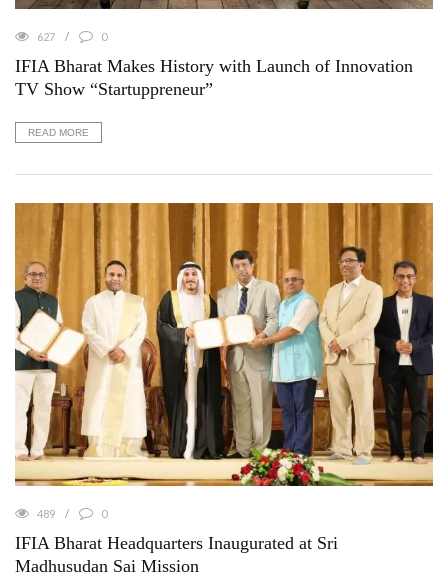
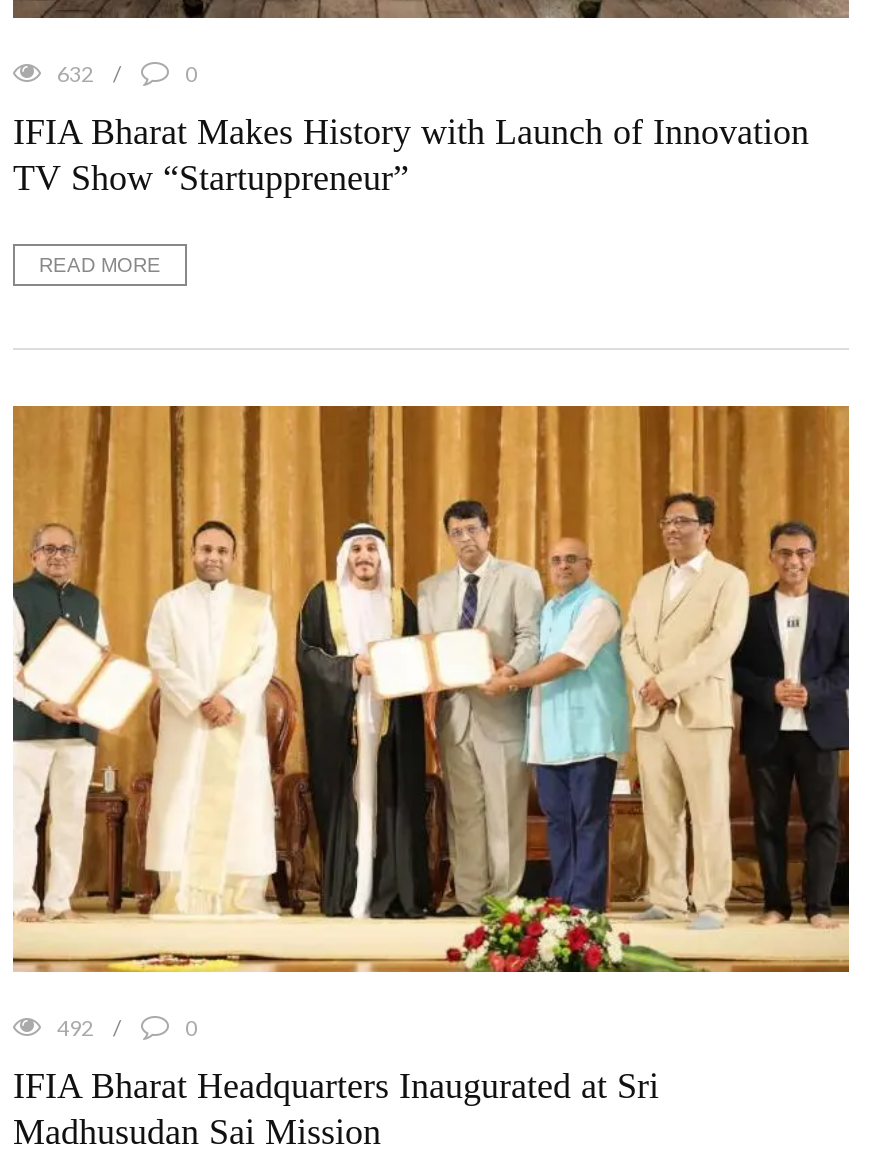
[37,30,55,43] 627 -> [57,59,93,85] 632
[37,507,55,520] 489 -> [57,1013,93,1039] 492

